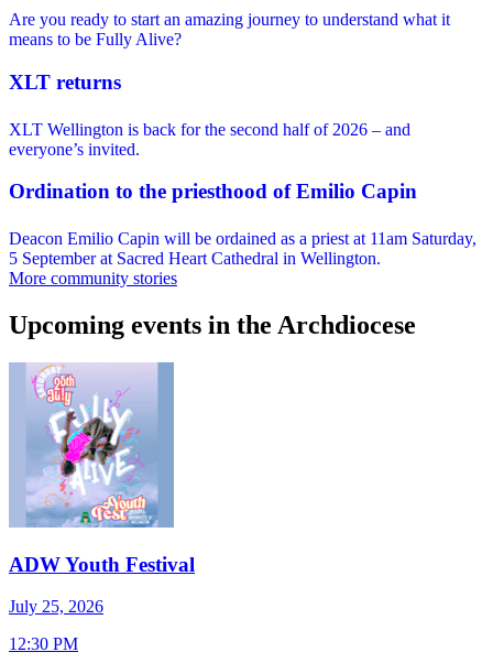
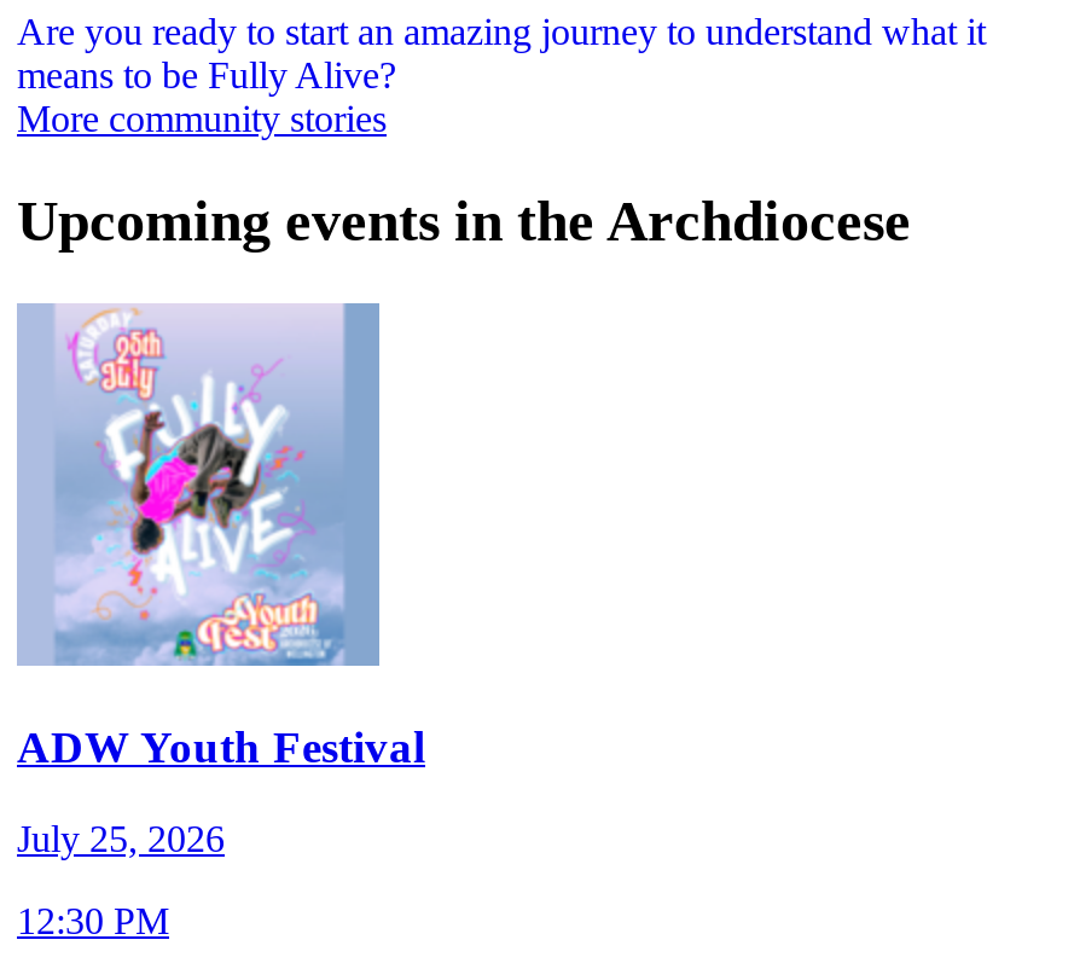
[9,70,476,268] XLT returns | XLT Wellington is back for the second half of 2026 – and | everyone’s invited. | Ordination to the priesthood of Emilio Capin | Deacon Emilio Capin will be ordained as a priest at 11am Saturday, | 5 September at Sacred Heart Cathedral in Wellington. -> none

